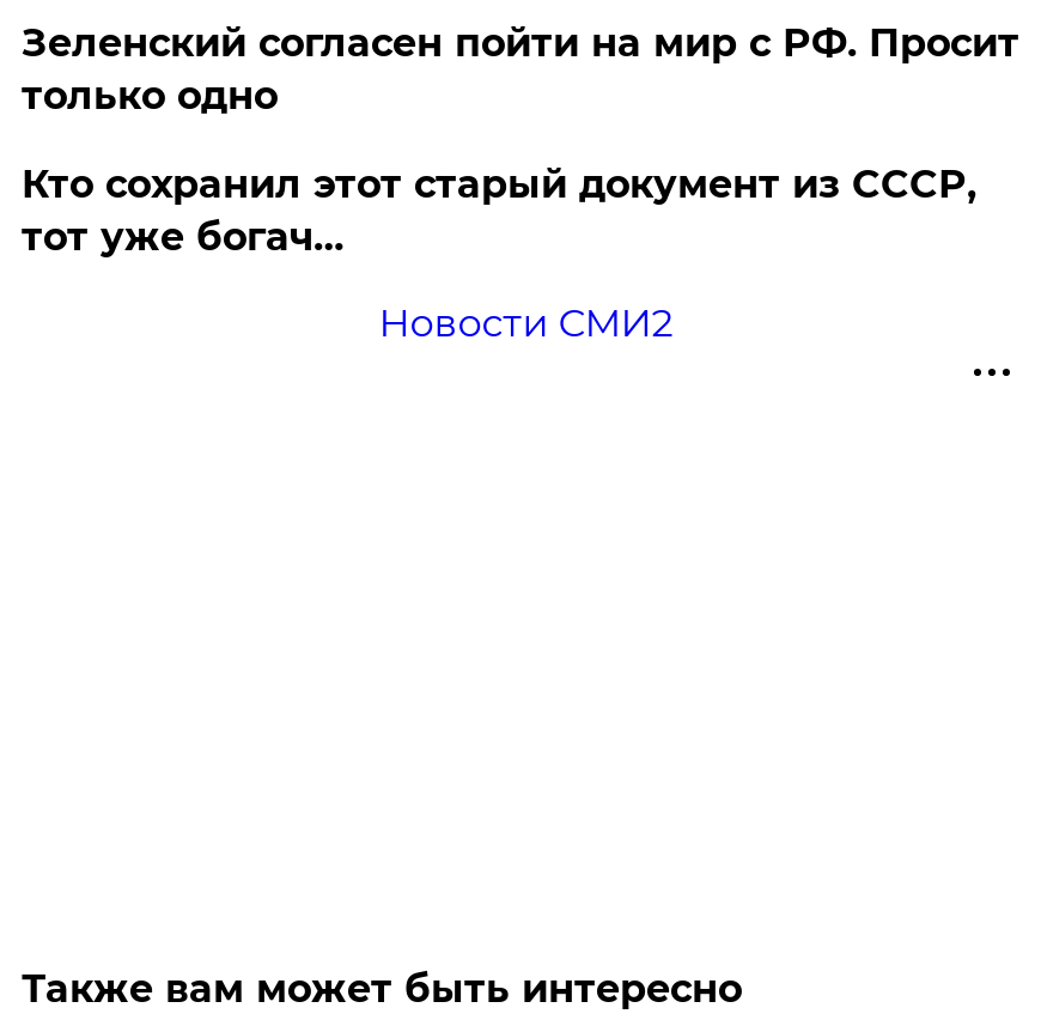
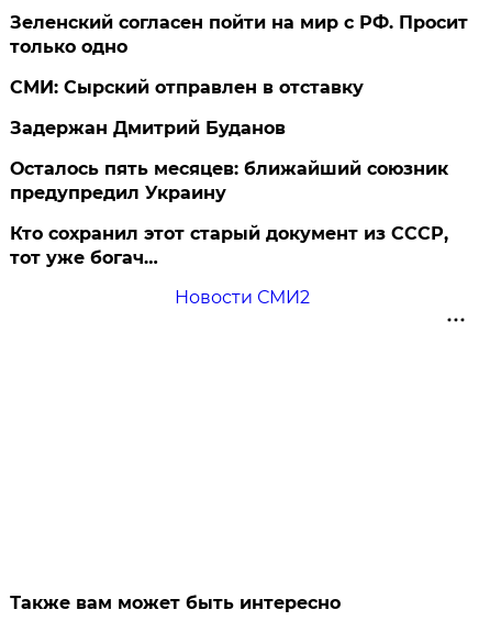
none -> [10,77,449,203] СМИ: Сырский отправлен в отставку | Задержан Дмитрий Буданов | Осталось пять месяцев: ближайший союзник | предупредил Украину

